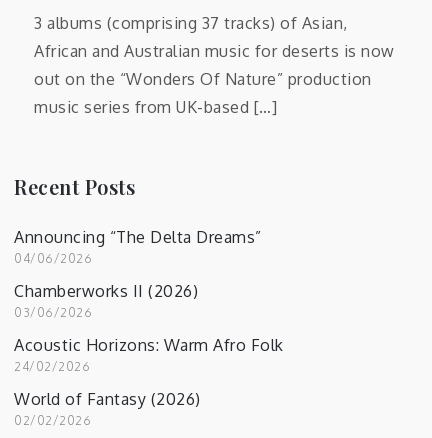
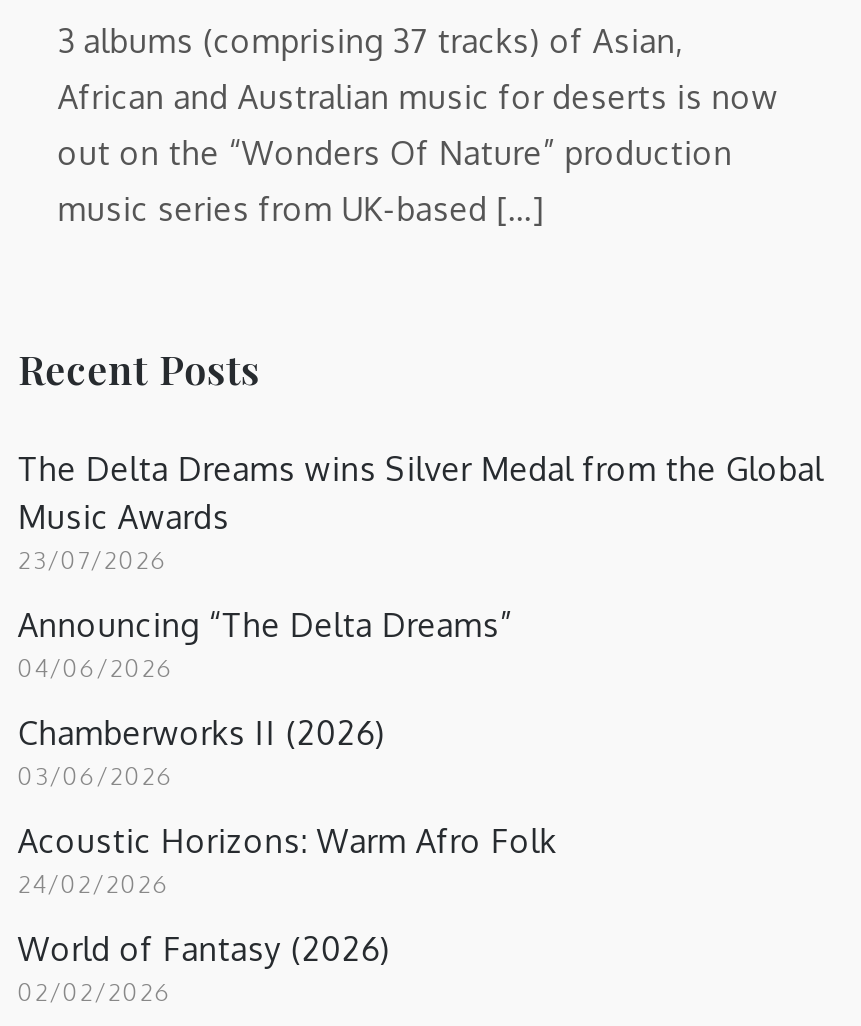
none -> [18,448,824,574] The Delta Dreams wins Silver Medal from the Global | Music Awards | 23/07/2026

